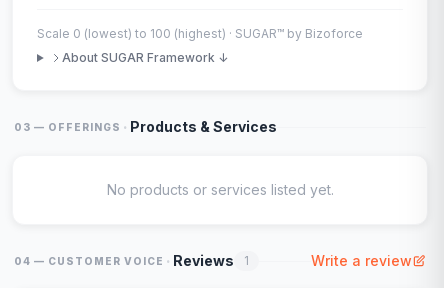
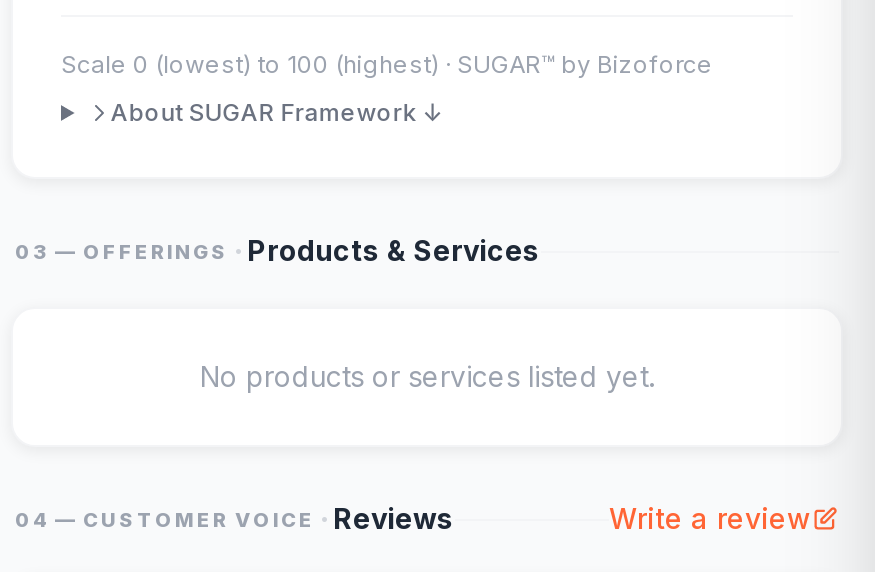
[244,253,249,268] 1 -> none

